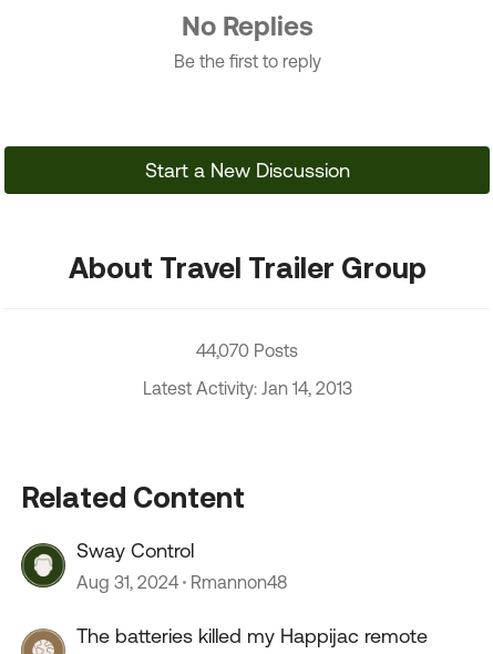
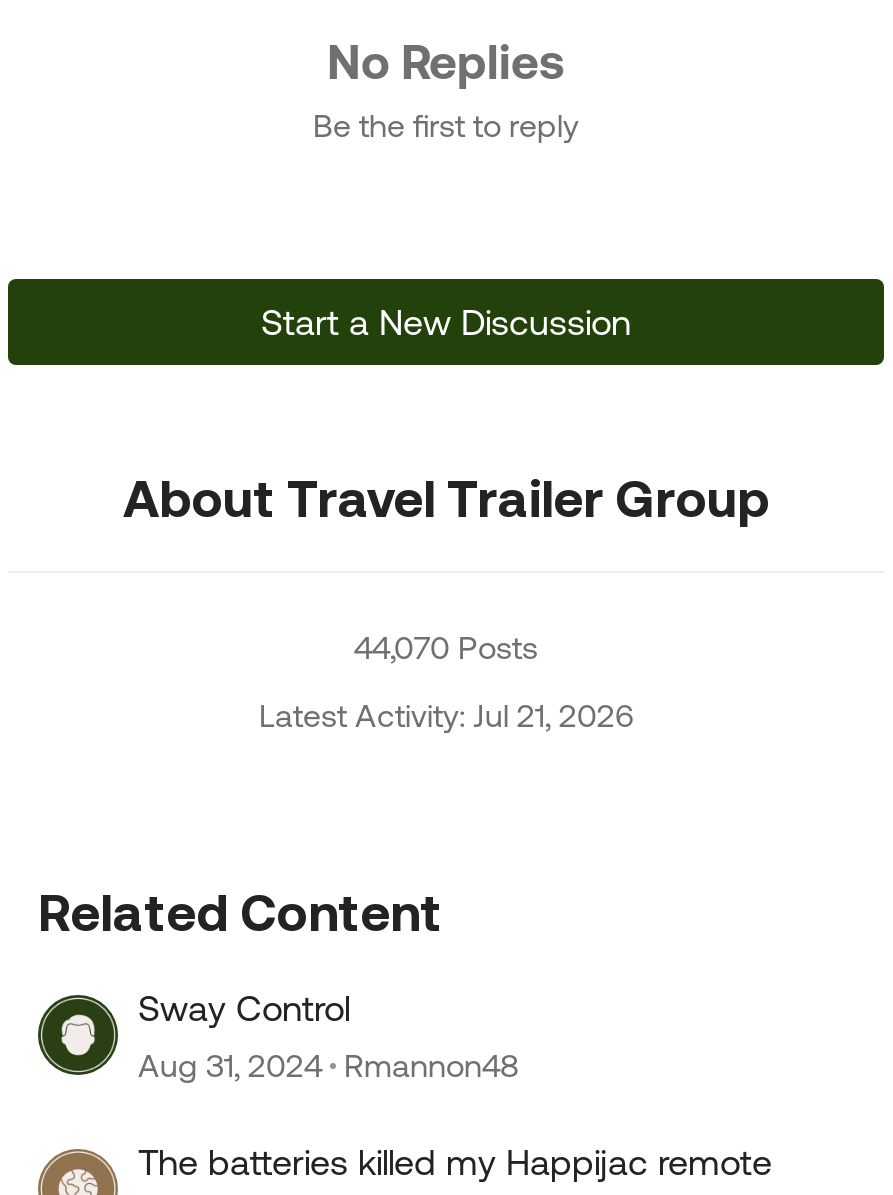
[142,378,352,398] Latest Activity: Jan 14, 2013 -> [259,697,633,733] Latest Activity: Jul 21, 2026

